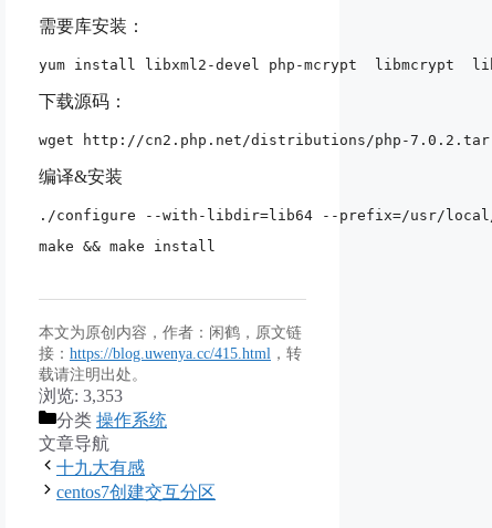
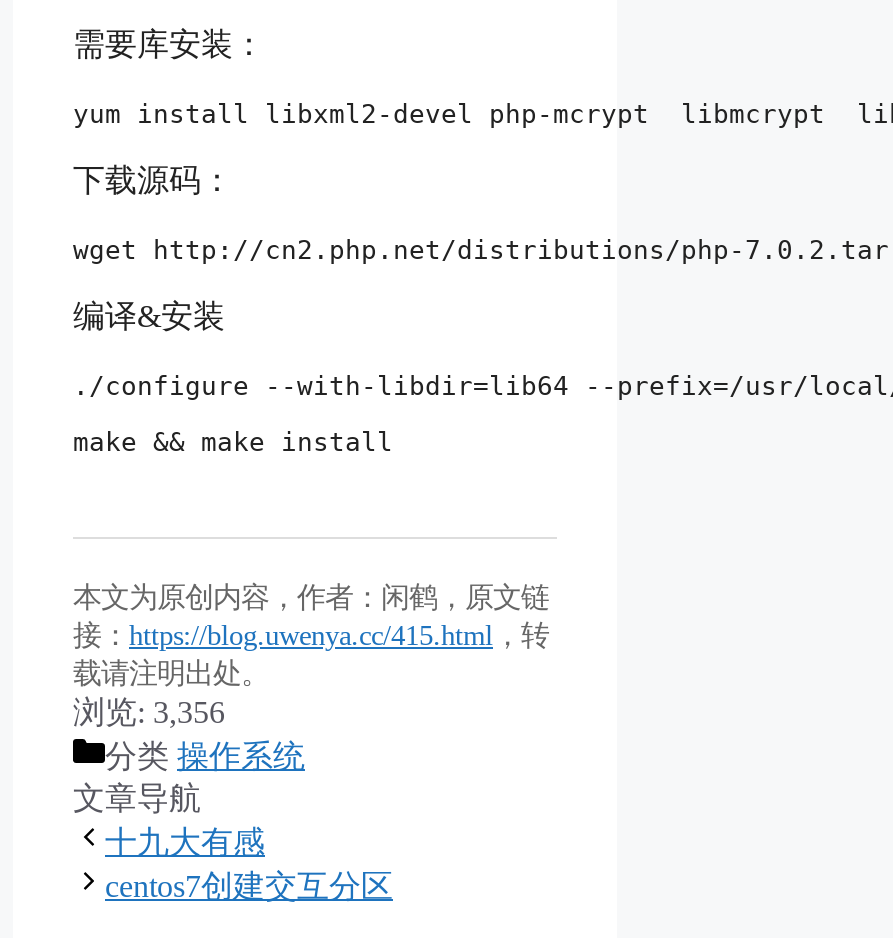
[39,386,123,405] 浏览: 3,353 -> [73,695,225,729] 浏览: 3,356

